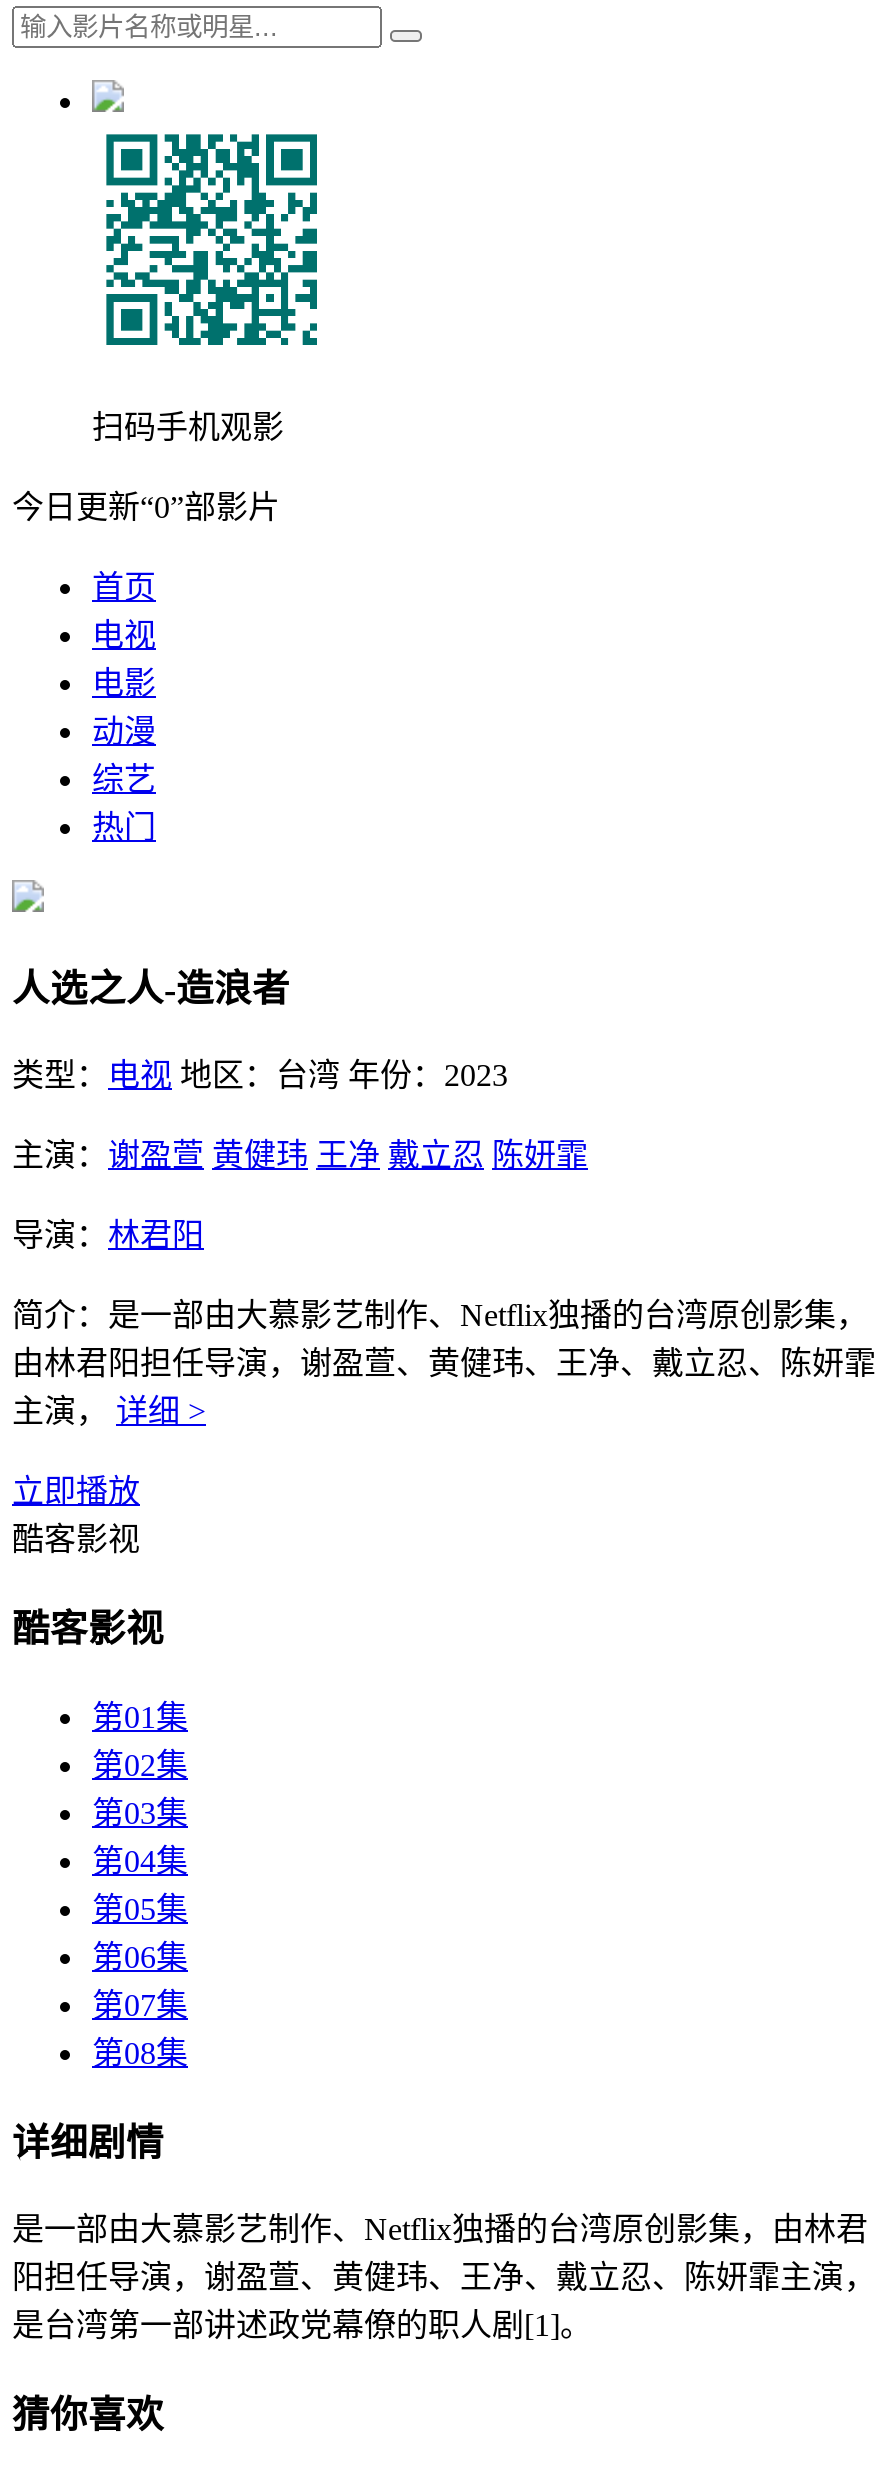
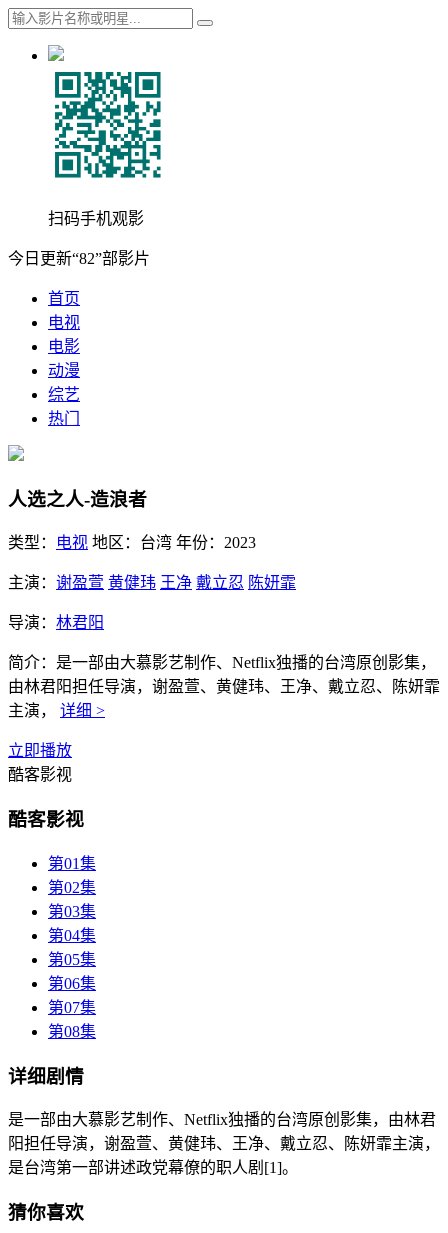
[12,490,280,524] 今日更新“0”部影片 -> [8,250,150,267] 今日更新“82”部影片

